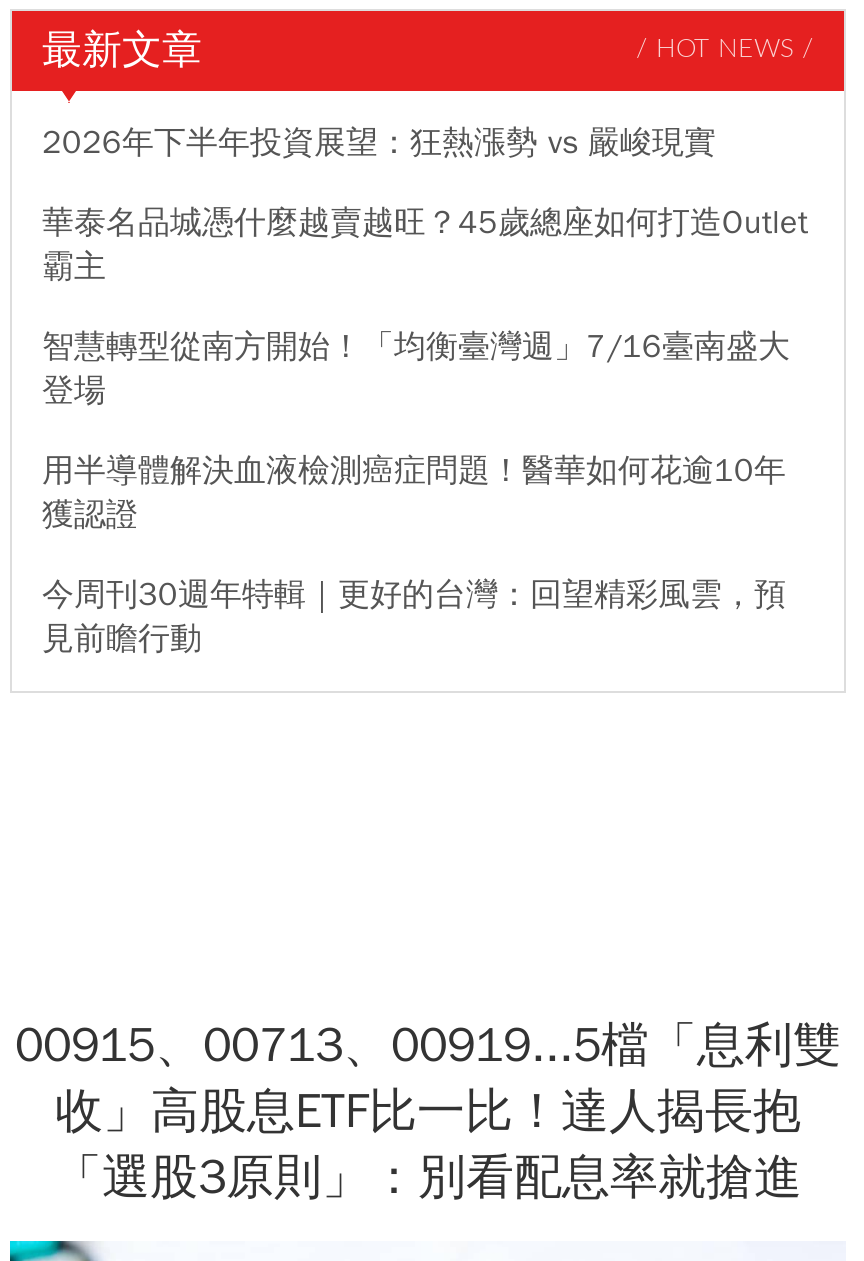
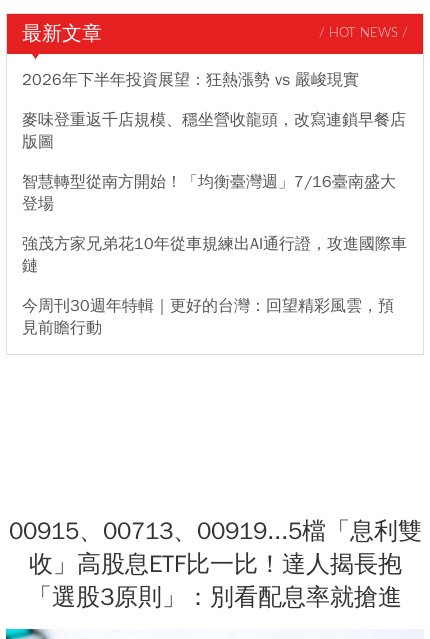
[42,202,808,286] 華泰名品城憑什麼越賣越旺？45歲總座如何打造Outlet | 霸主 -> [22,110,406,152] 麥味登重返千店規模、穩坐營收龍頭，改寫連鎖早餐店 | 版圖
[42,450,786,534] 用半導體解決血液檢測癌症問題！醫華如何花逾10年 | 獲認證 -> [22,234,407,276] 強茂方家兄弟花10年從車規練出AI通行證，攻進國際車 | 鏈

